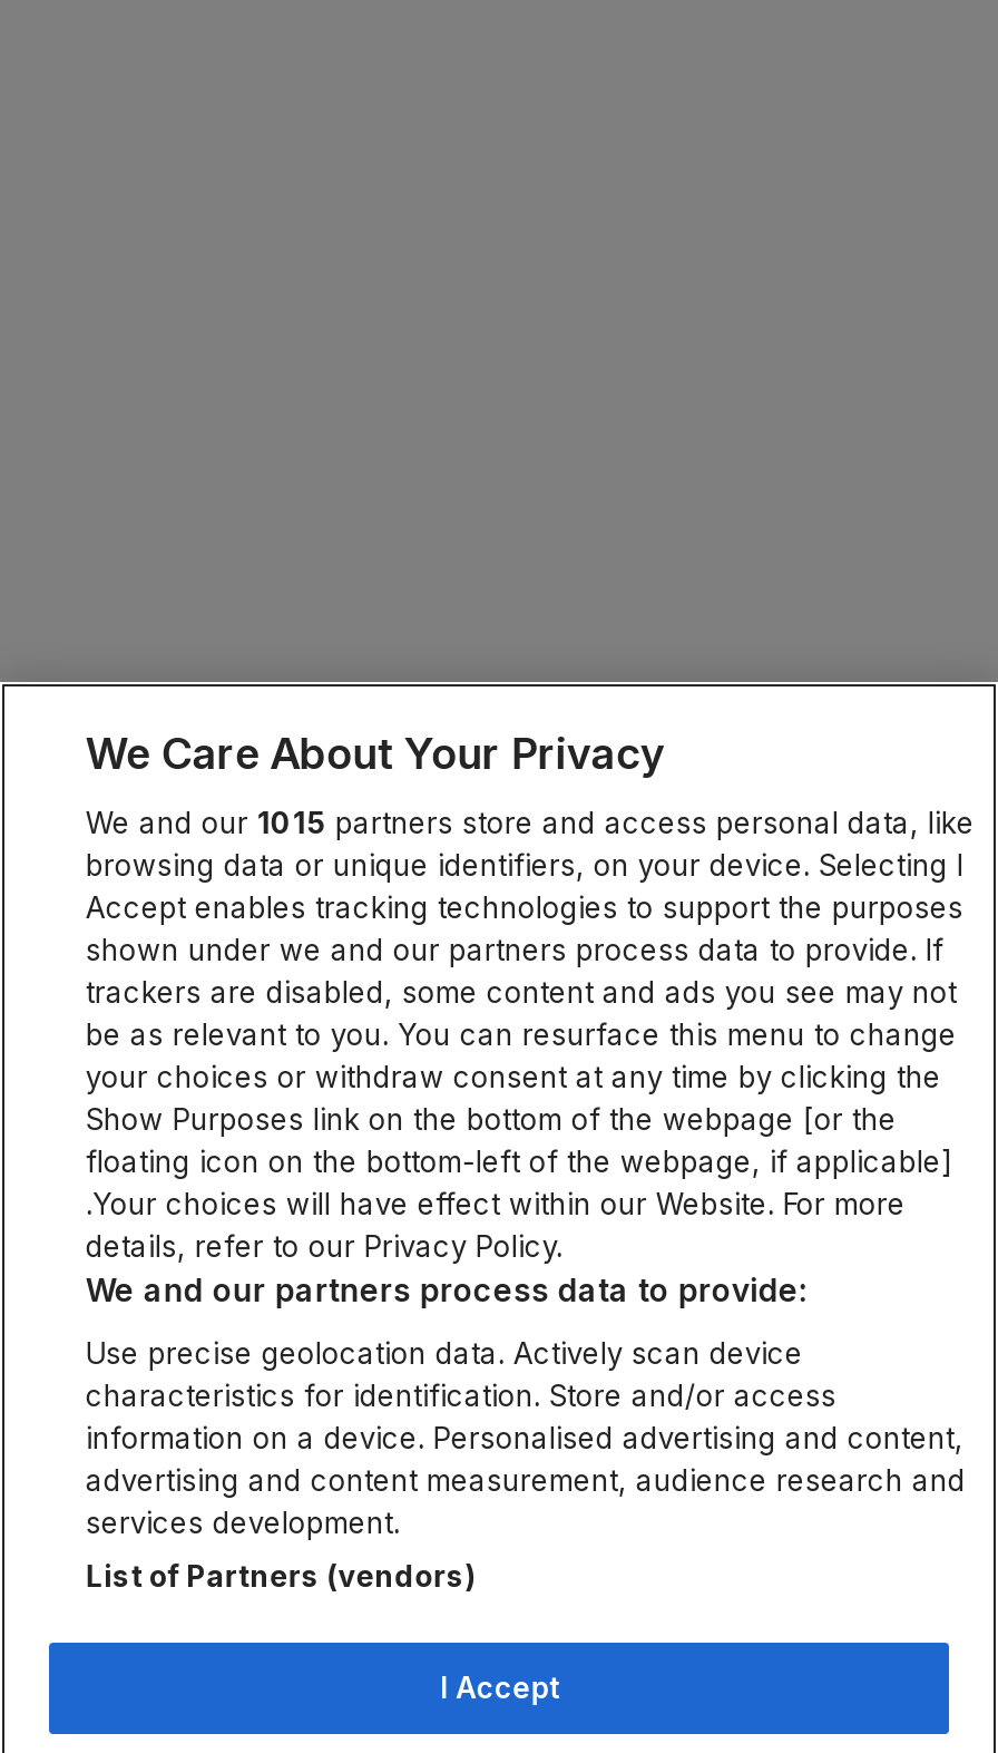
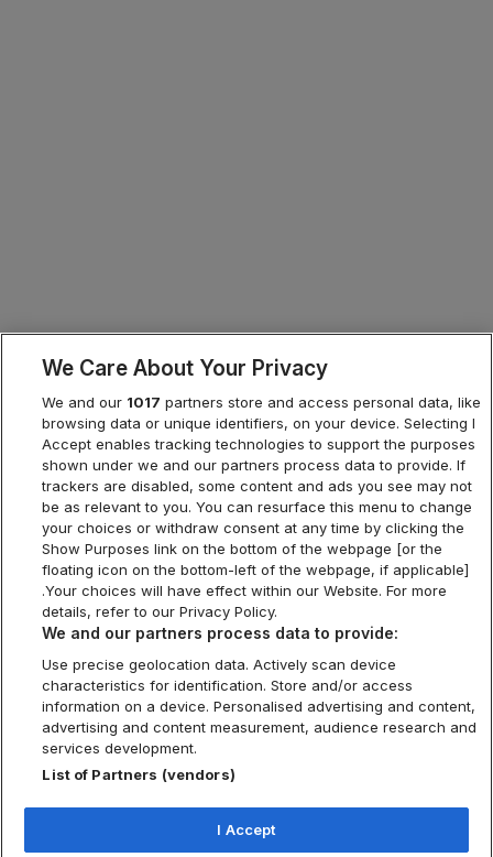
[86,805,974,840] We and our 1015 partners store and access personal data, like -> [42,393,481,411] We and our 1017 partners store and access personal data, like

